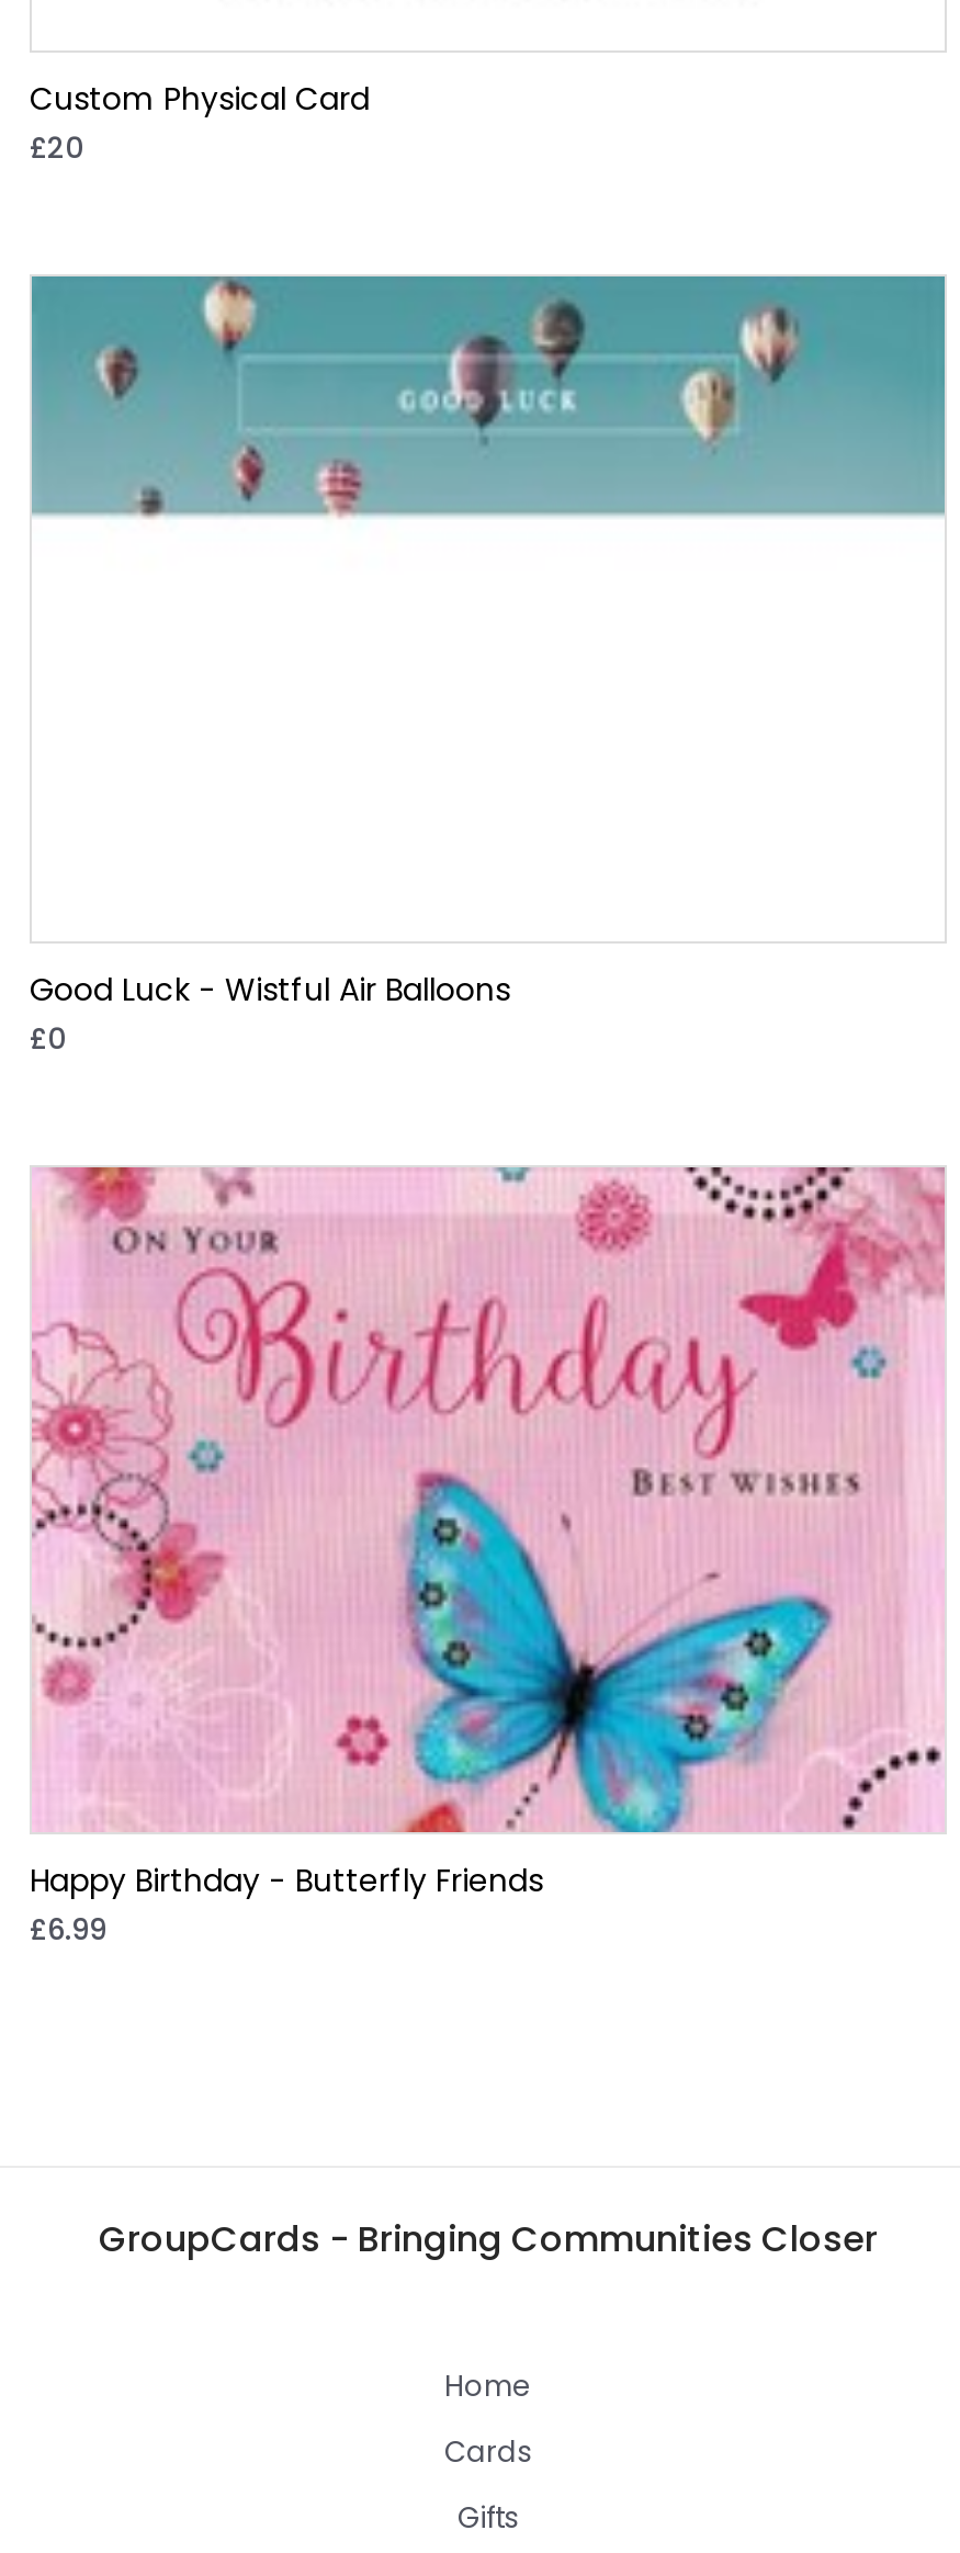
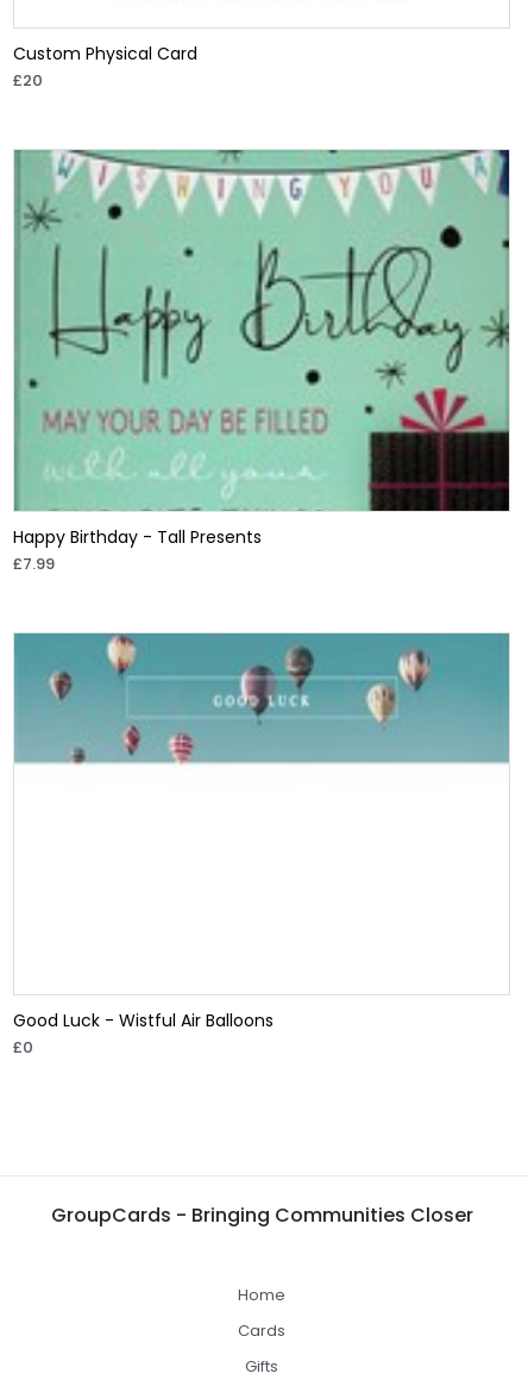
none -> [13,149,510,575] [image] | Happy Birthday - Tall Presents | £7.99
moved [34,274,846,546] -> [15,632,455,780]: [image]
moved [30,968,510,1060] -> [13,1009,274,1059]: Good Luck - Wistful Air Balloons | £0
[30,1165,947,1952] [image] | Happy Birthday - Butterfly Friends | £6.99 -> none

